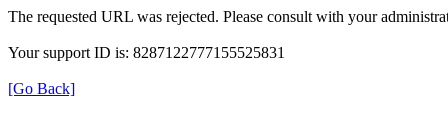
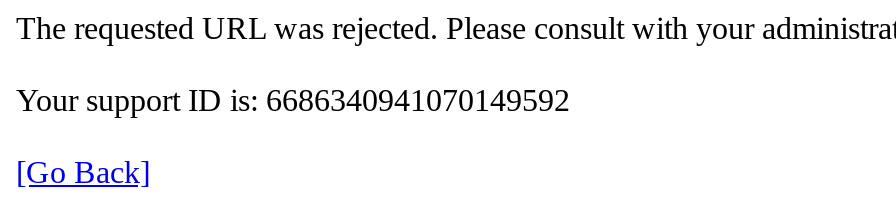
[8,44,285,61] Your support ID is: 8287122777155525831 -> [16,83,570,117] Your support ID is: 6686340941070149592

